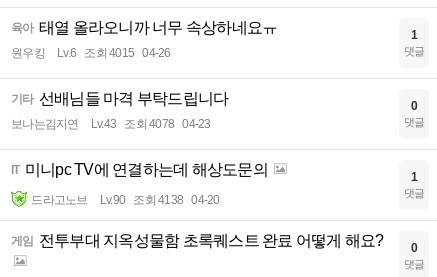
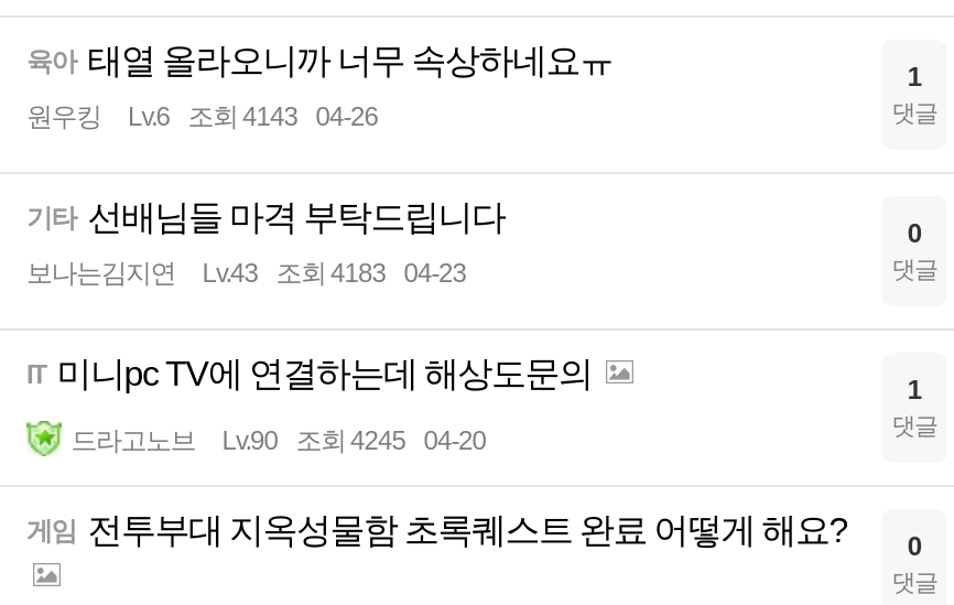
[11,46,170,60] 원우킹 Lv.6 조회 4015 04-26 -> [26,101,378,132] 원우킹 Lv.6 조회 4143 04-26
[11,117,210,131] 보나는김지연 Lv.43 조회 4078 04-23 -> [26,258,466,289] 보나는김지연 Lv.43 조회 4183 04-23
[31,193,219,207] 드라고노브 Lv.90 조회 4138 04-20 -> [71,425,486,456] 드라고노브 Lv.90 조회 4245 04-20

